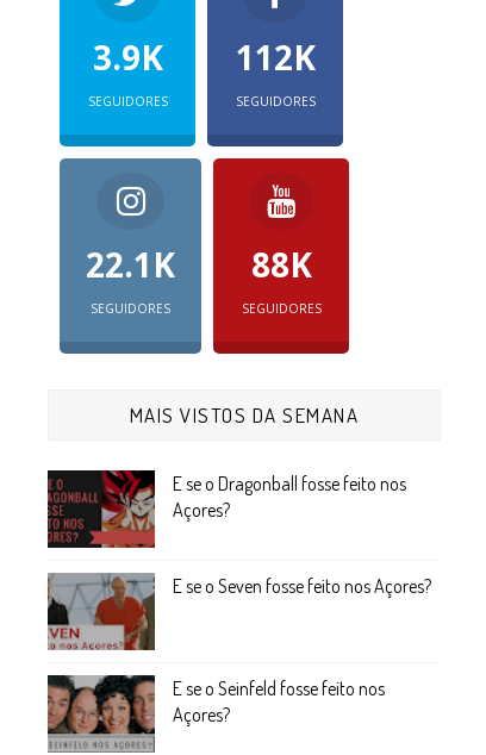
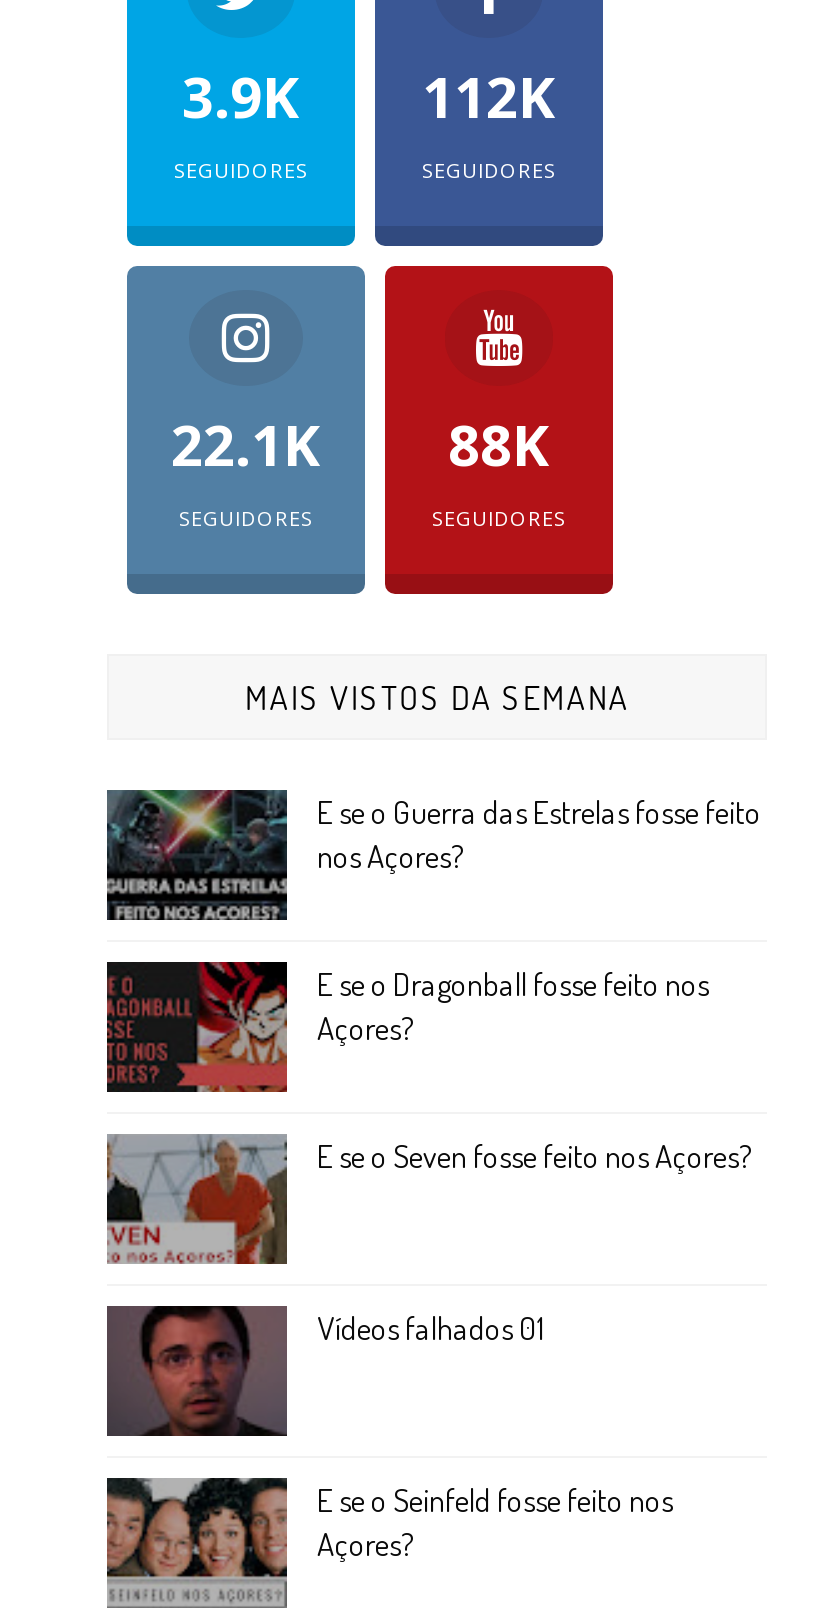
none -> [107,788,761,920] [image] | E se o Guerra das Estrelas fosse feito | nos Açores?
none -> [107,1306,545,1436] [image] | Vídeos falhados 01

